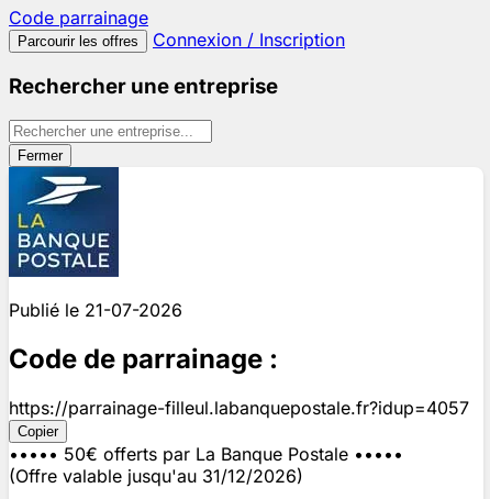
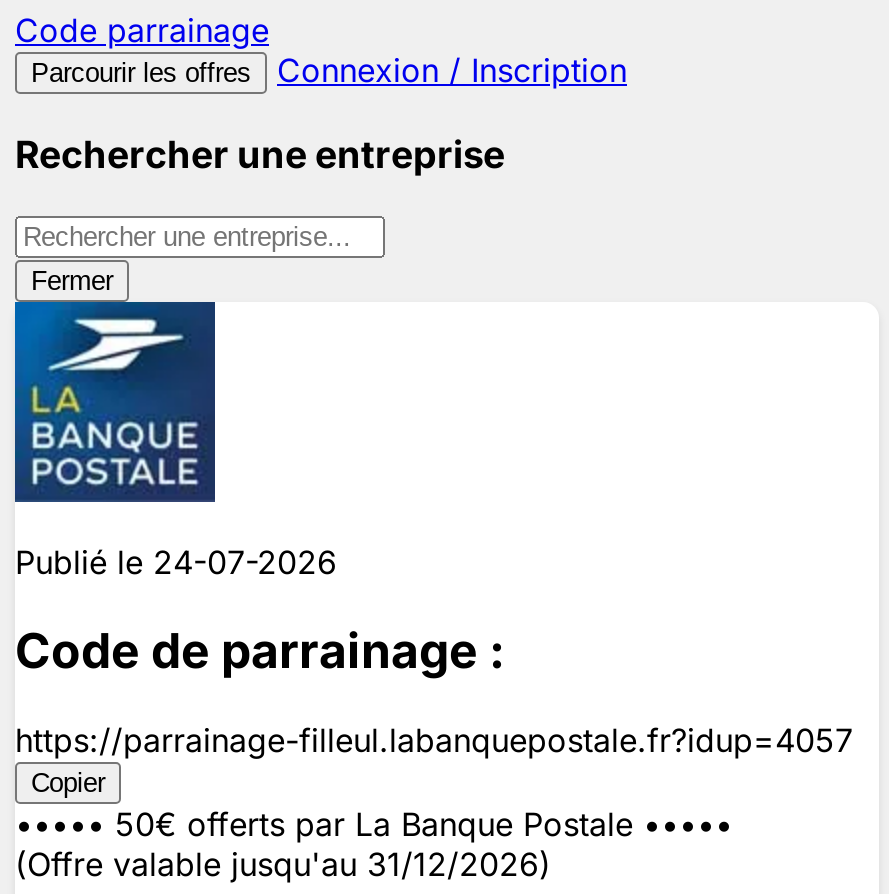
[9,299,182,321] Publié le 21-07-2026 -> [15,543,337,583] Publié le 24-07-2026

